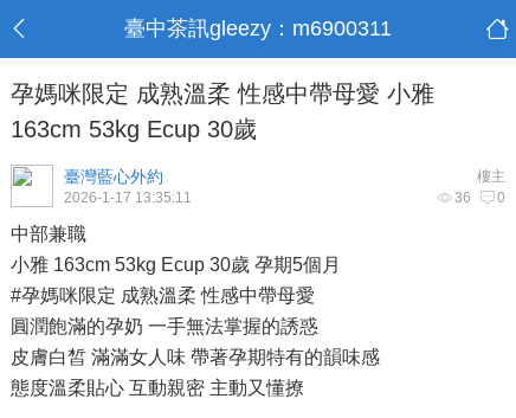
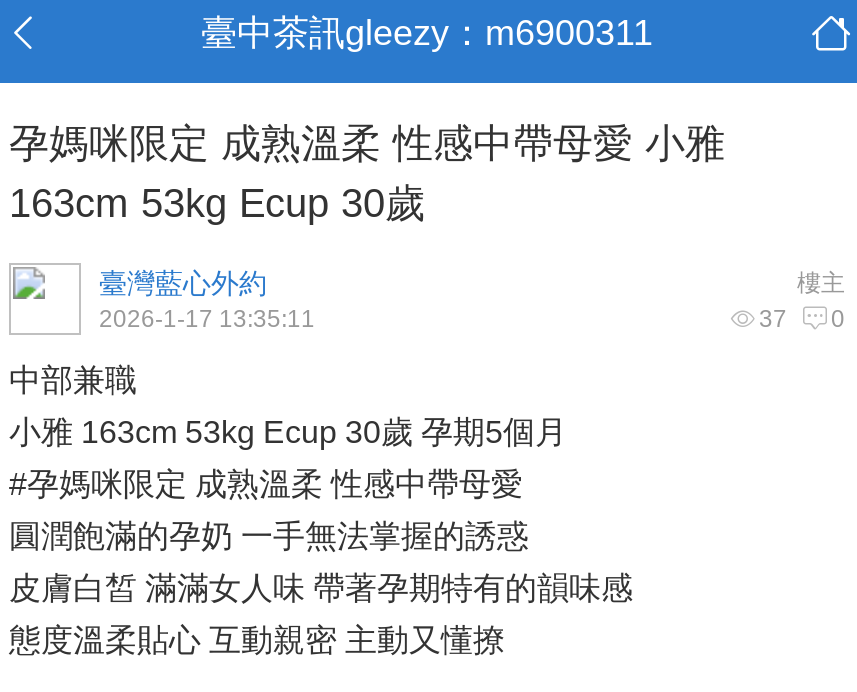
[454,189,505,206] 36 0 -> [759,305,845,333] 37 0

